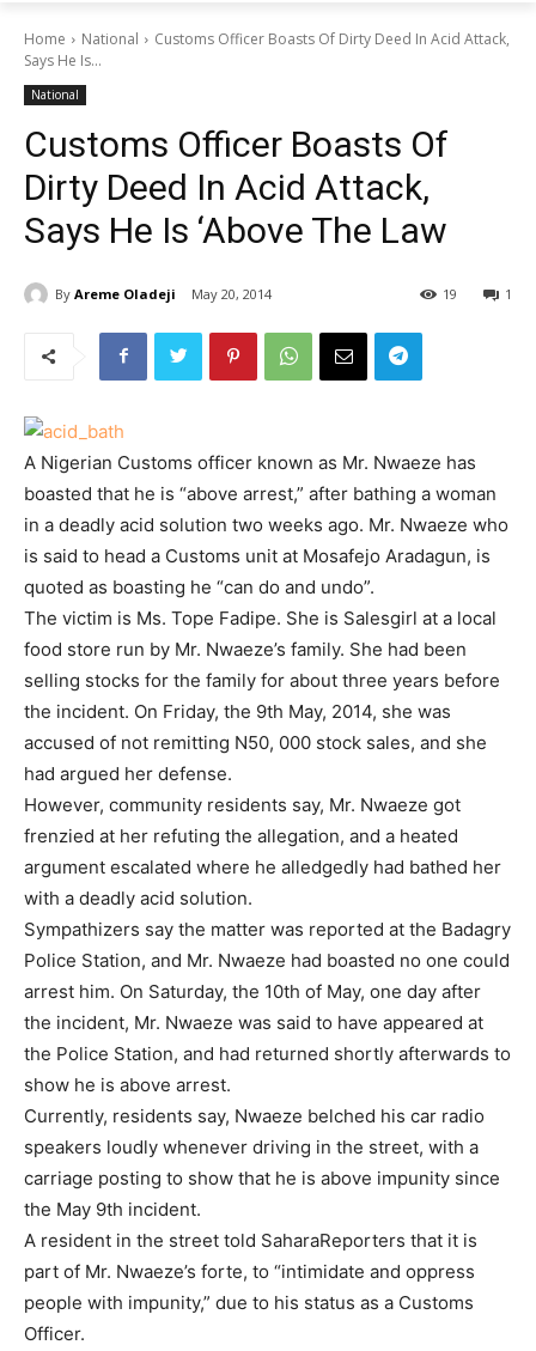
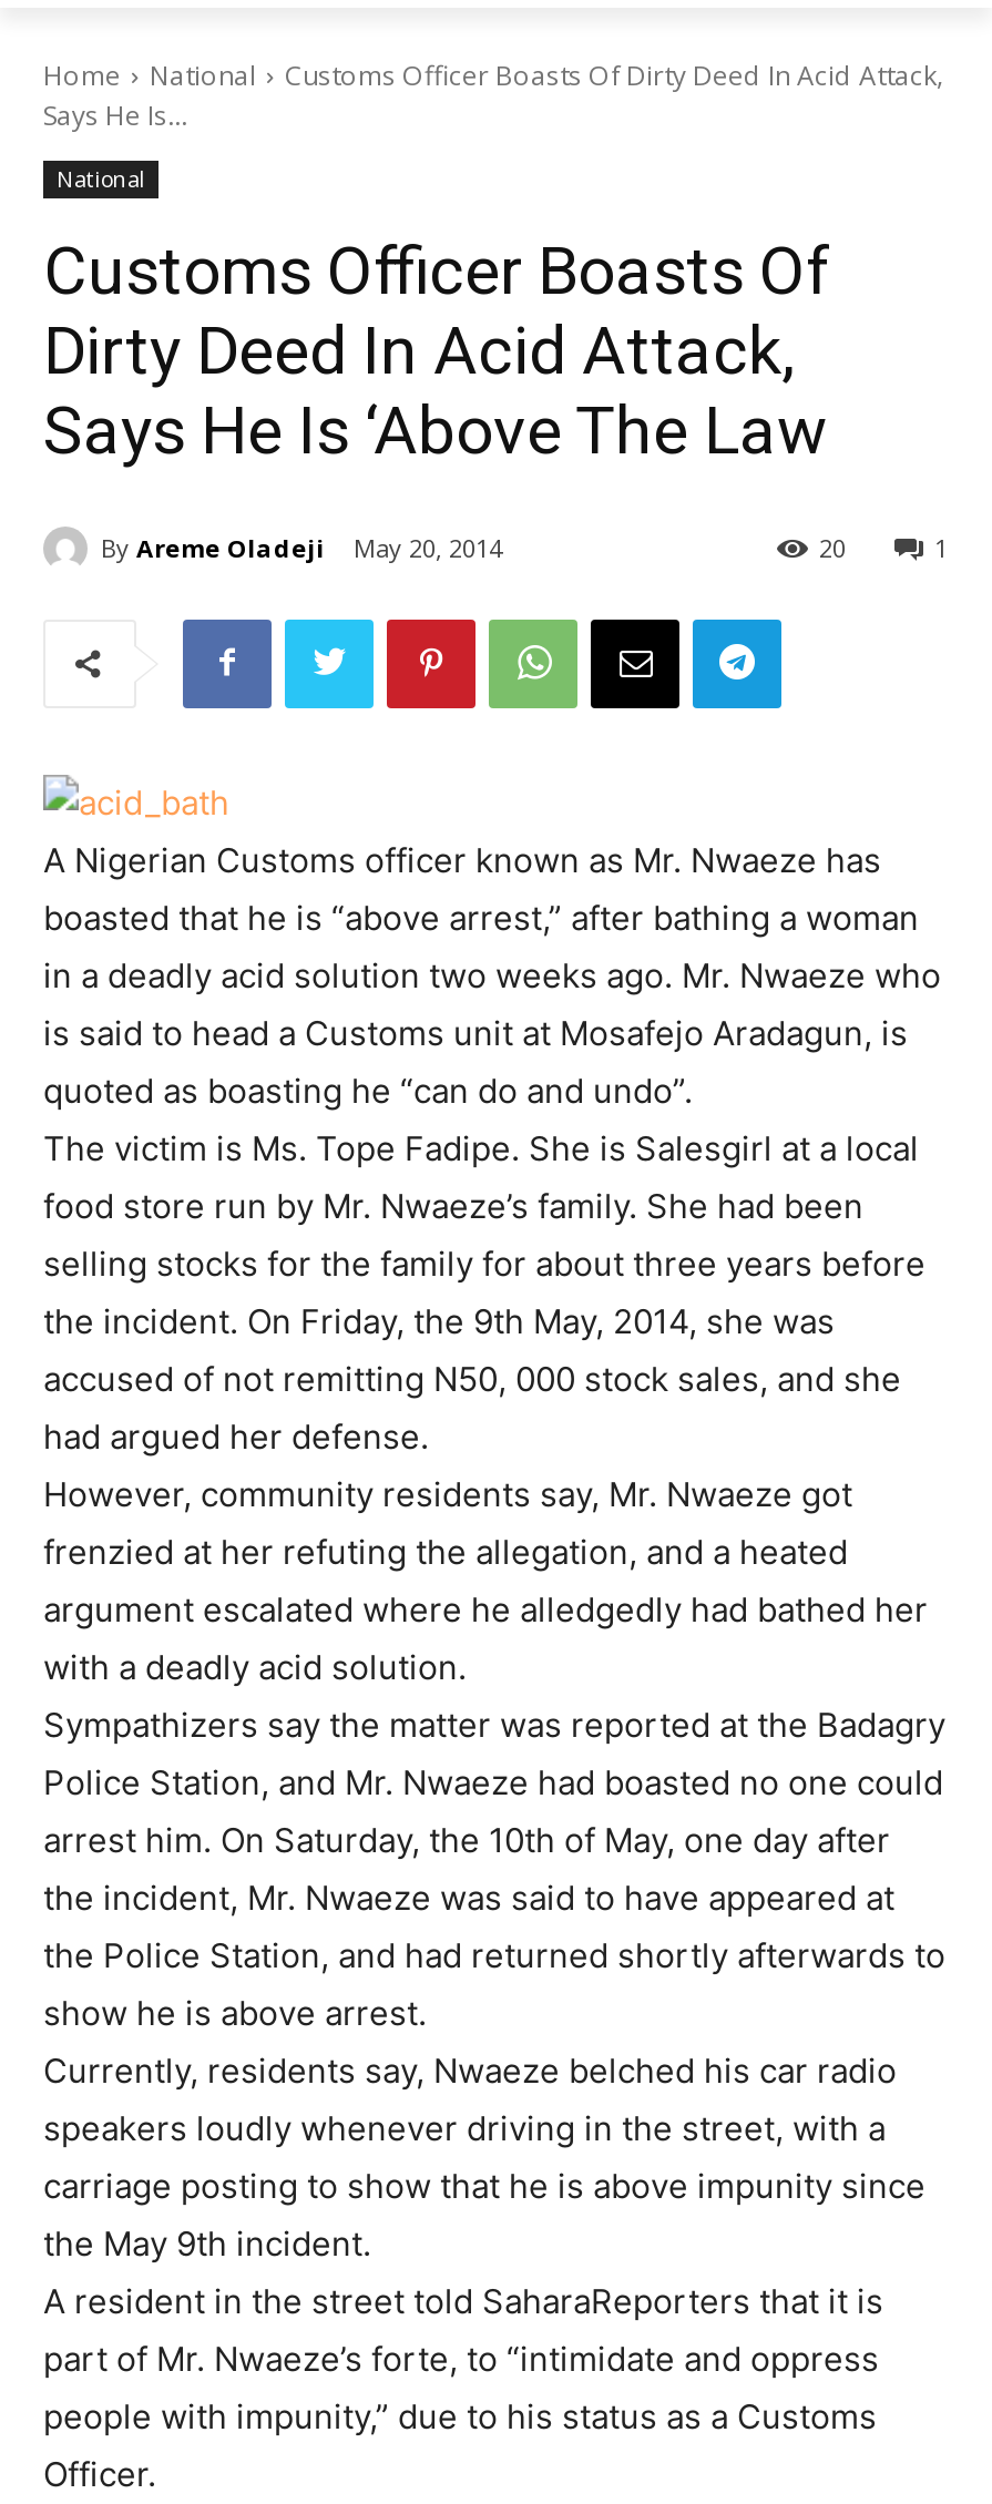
[443,285,457,303] 19 -> [819,532,846,565] 20

